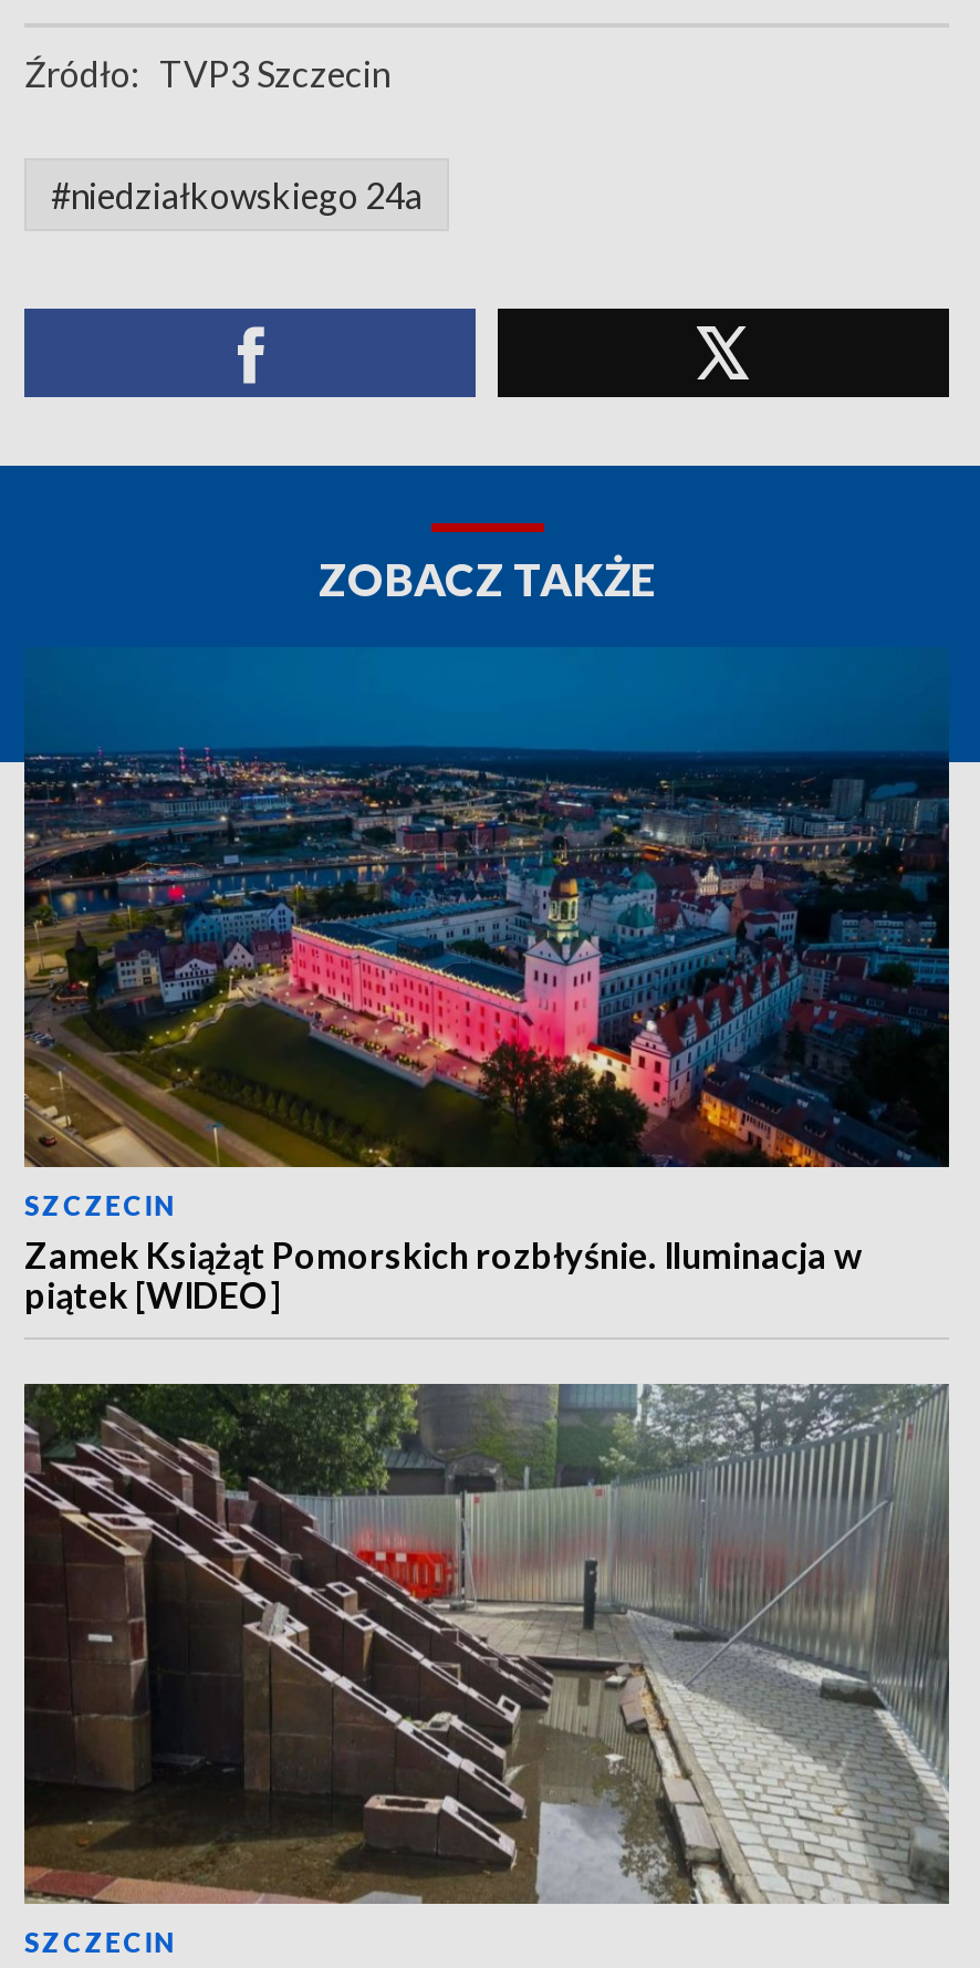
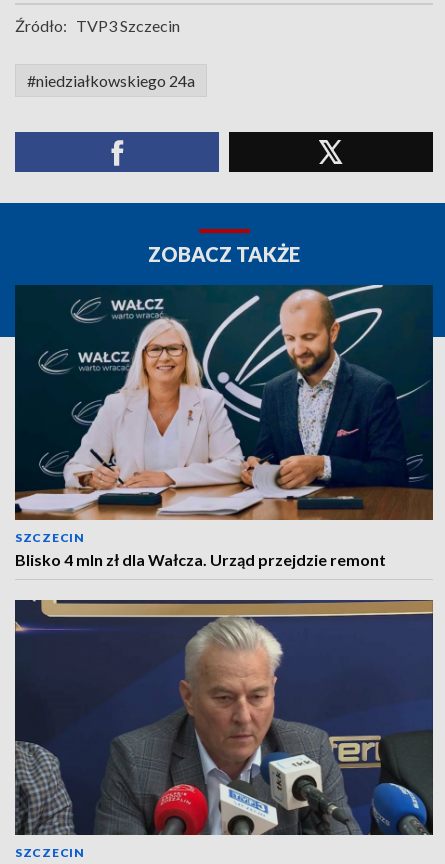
[22,647,949,1315] [image] | Zamek Książąt Pomorskich rozbłyśnie. Iluminacja w | piątek [WIDEO] -> [14,284,433,569] [image] | Blisko 4 mln zł dla Wałcza. Urząd przejdzie remont
[24,1384,949,1906] [image] -> [15,600,433,836] [image]

